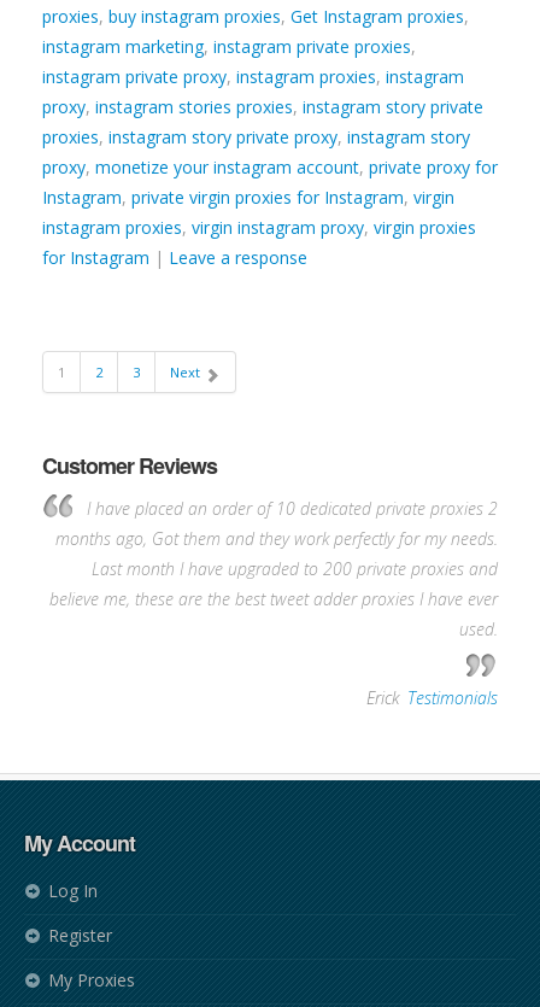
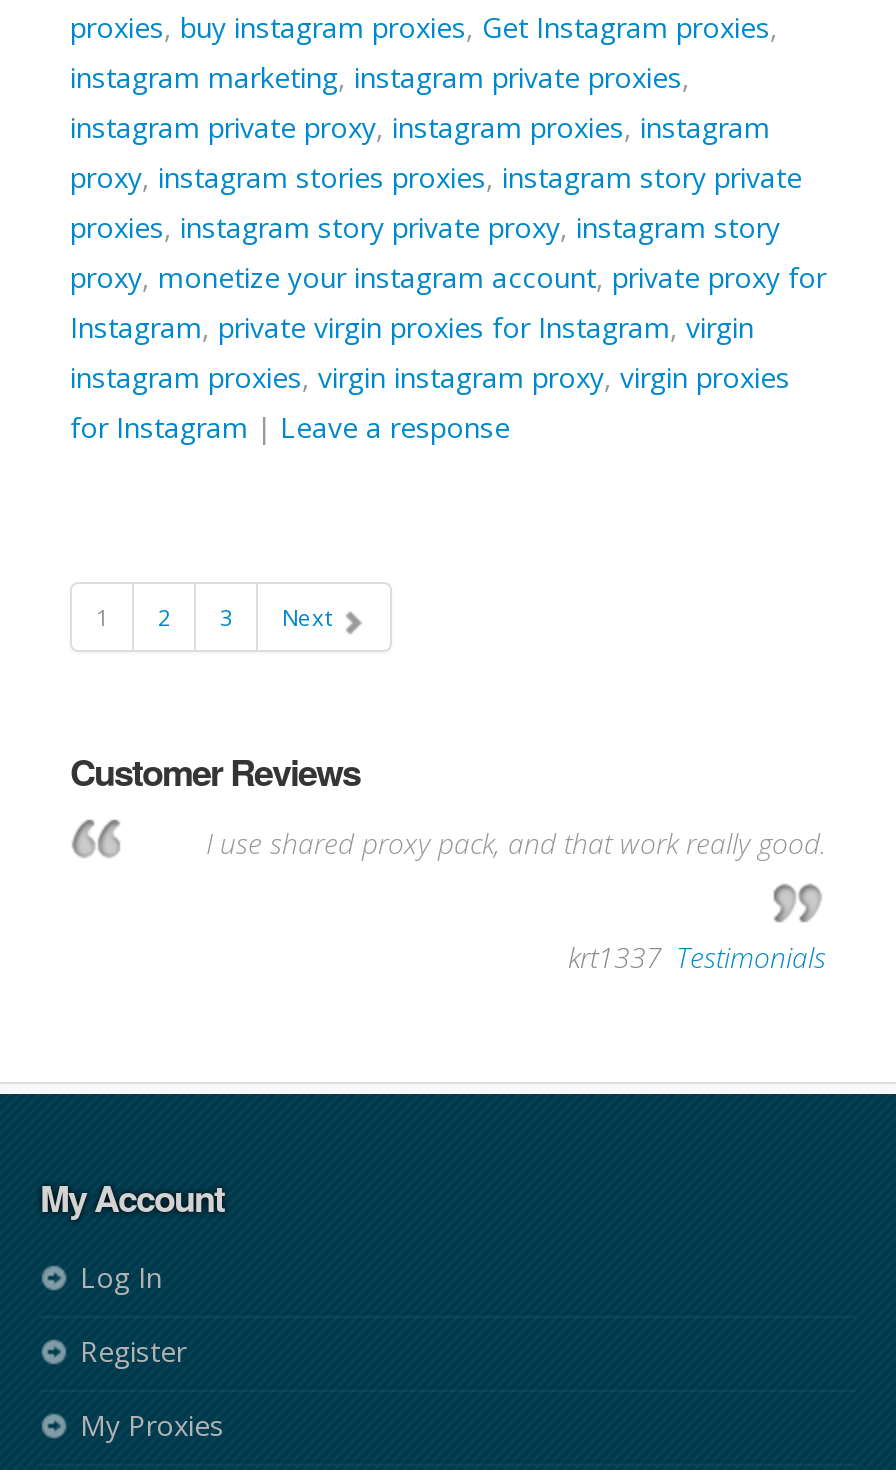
[49,497,498,640] I have placed an order of 10 dedicated private proxies 2 | months ago, Got them and they work perfectly for my needs. | Last month I have upgraded to 200 private proxies and | believe me, these are the best tweet adder proxies I have ever | used. -> [206,824,826,862] I use shared proxy pack, and that work really good.
[345,686,498,709] — Erick, Testimonials -> [532,938,826,976] — krt1337, Testimonials

